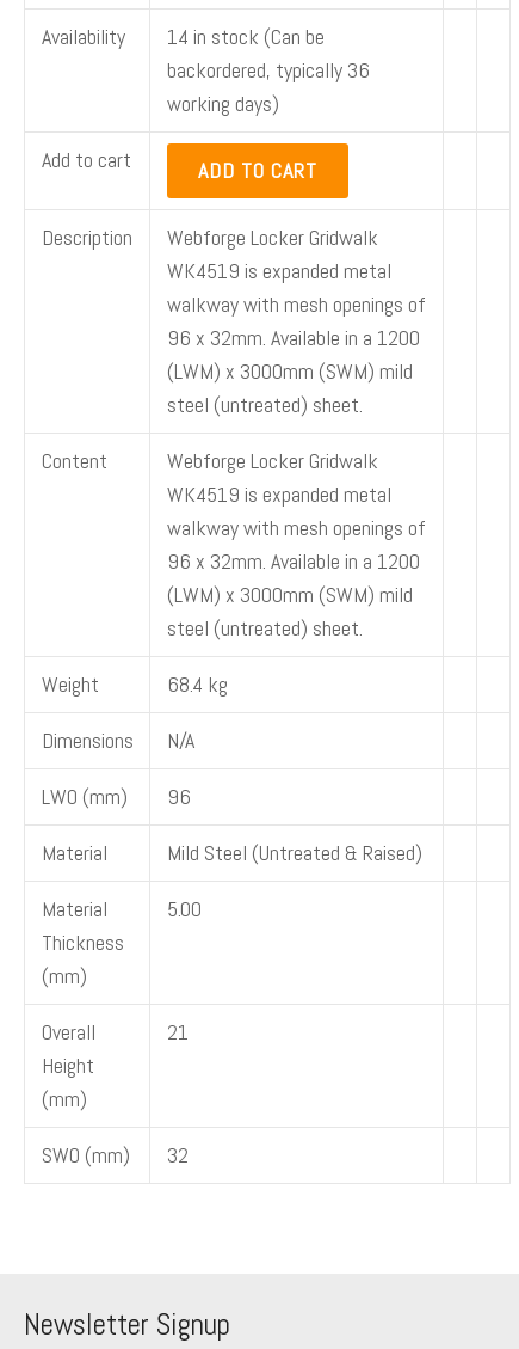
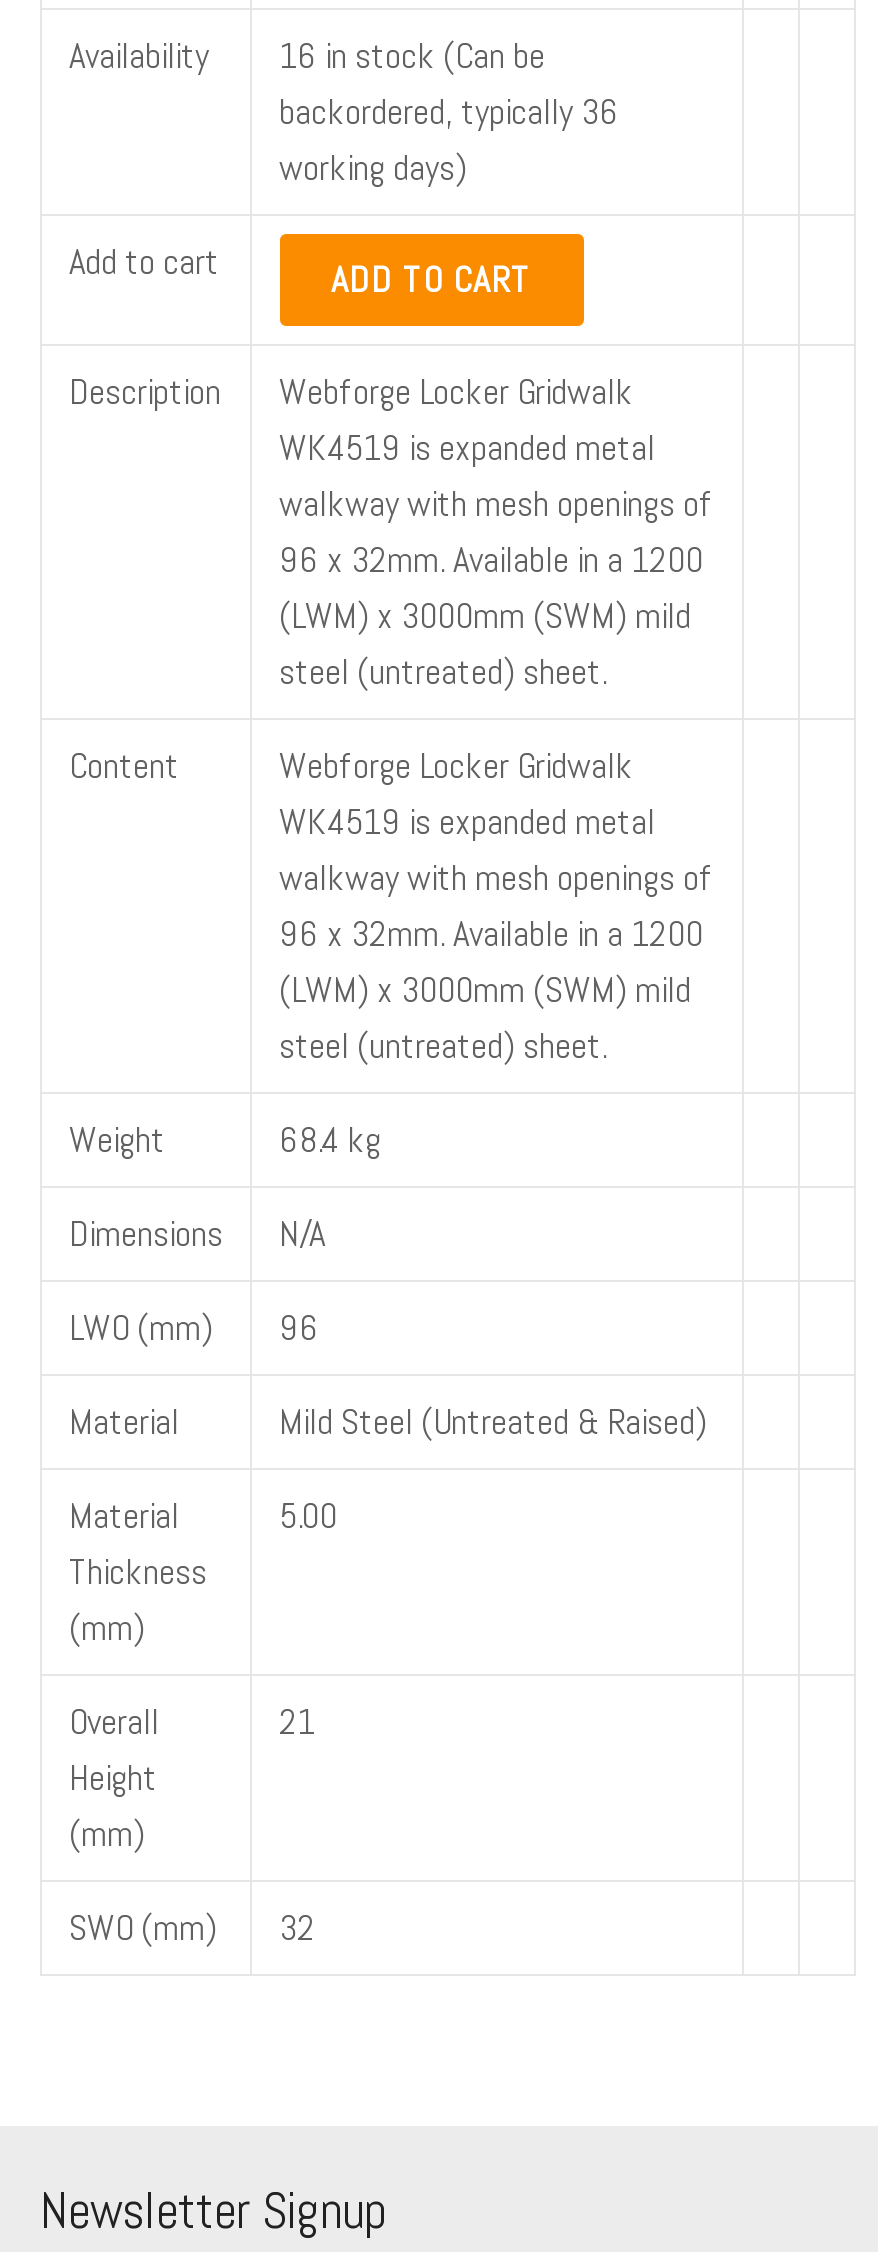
[166,23,324,50] 14 in stock (Can be -> [279,32,545,78] 16 in stock (Can be

